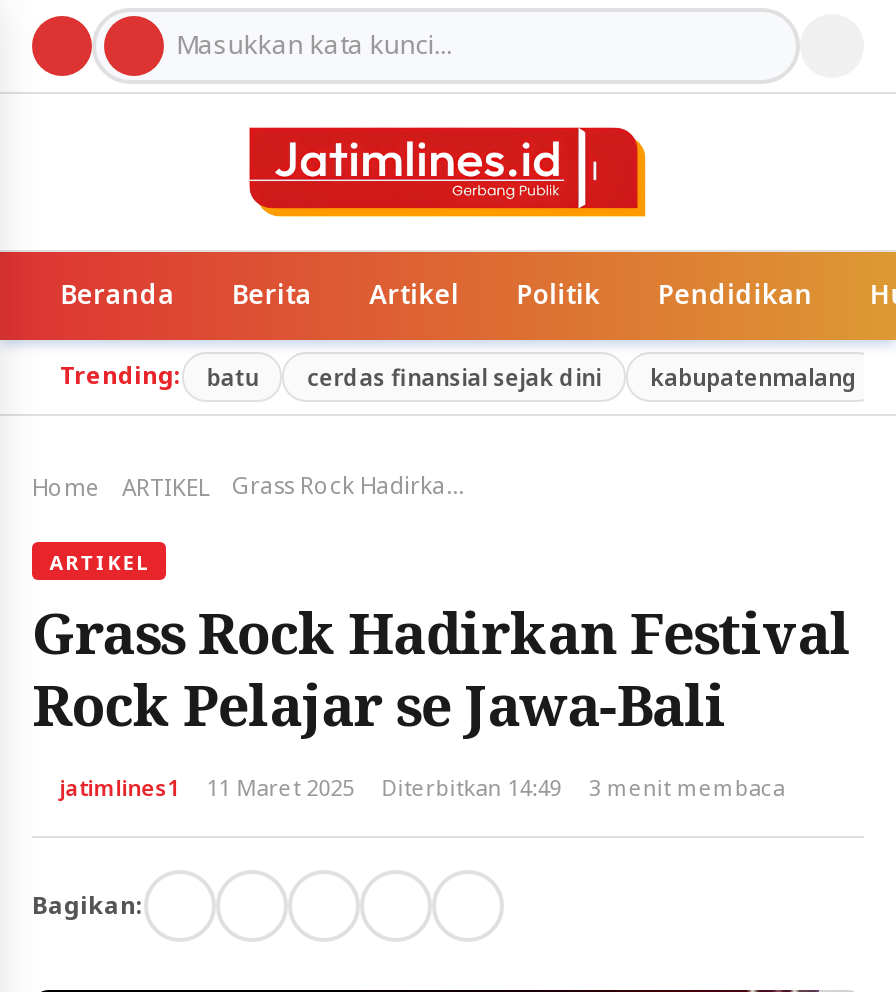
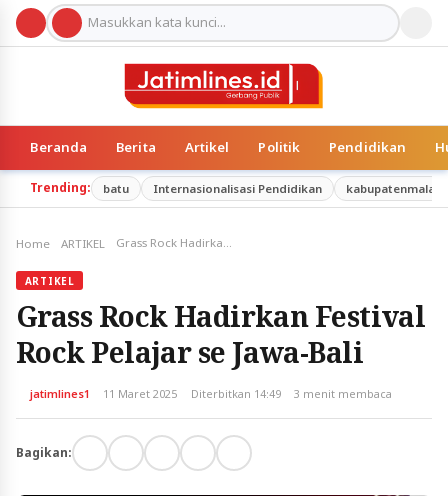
[307,362,601,392] cerdas finansial sejak dini -> [154,181,322,196] Internasionalisasi Pendidikan

